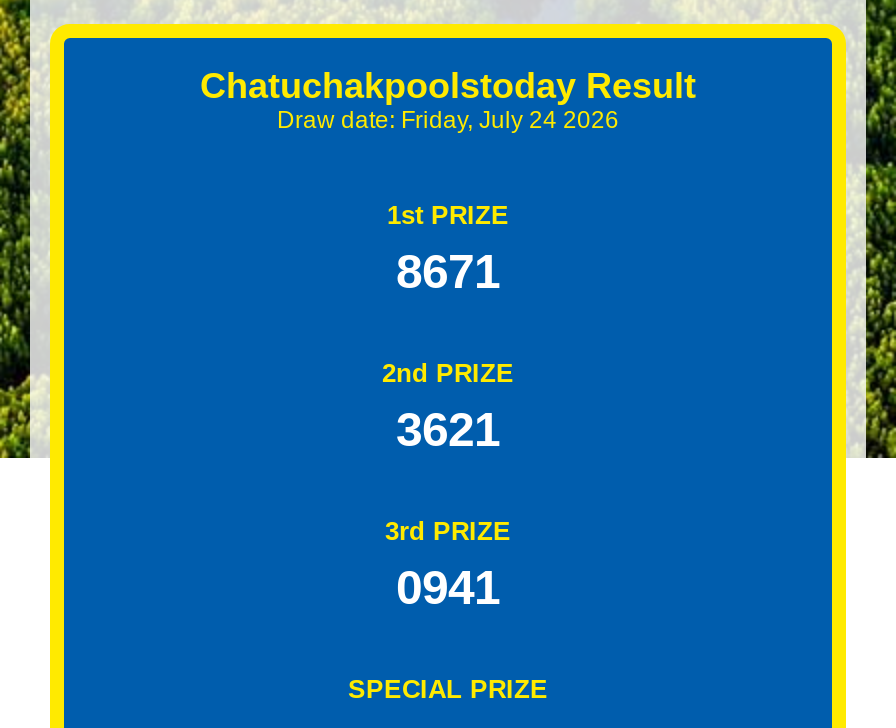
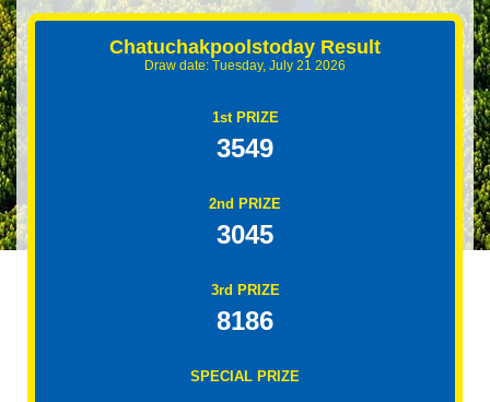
[277,106,619,134] Draw date: Friday, July 24 2026 -> [144,58,346,73] Draw date: Tuesday, July 21 2026
[396,244,500,298] 8671 -> [217,133,273,163] 3549
[396,402,500,456] 3621 -> [217,220,273,249] 3045
[396,560,500,614] 0941 -> [217,306,273,336] 8186

